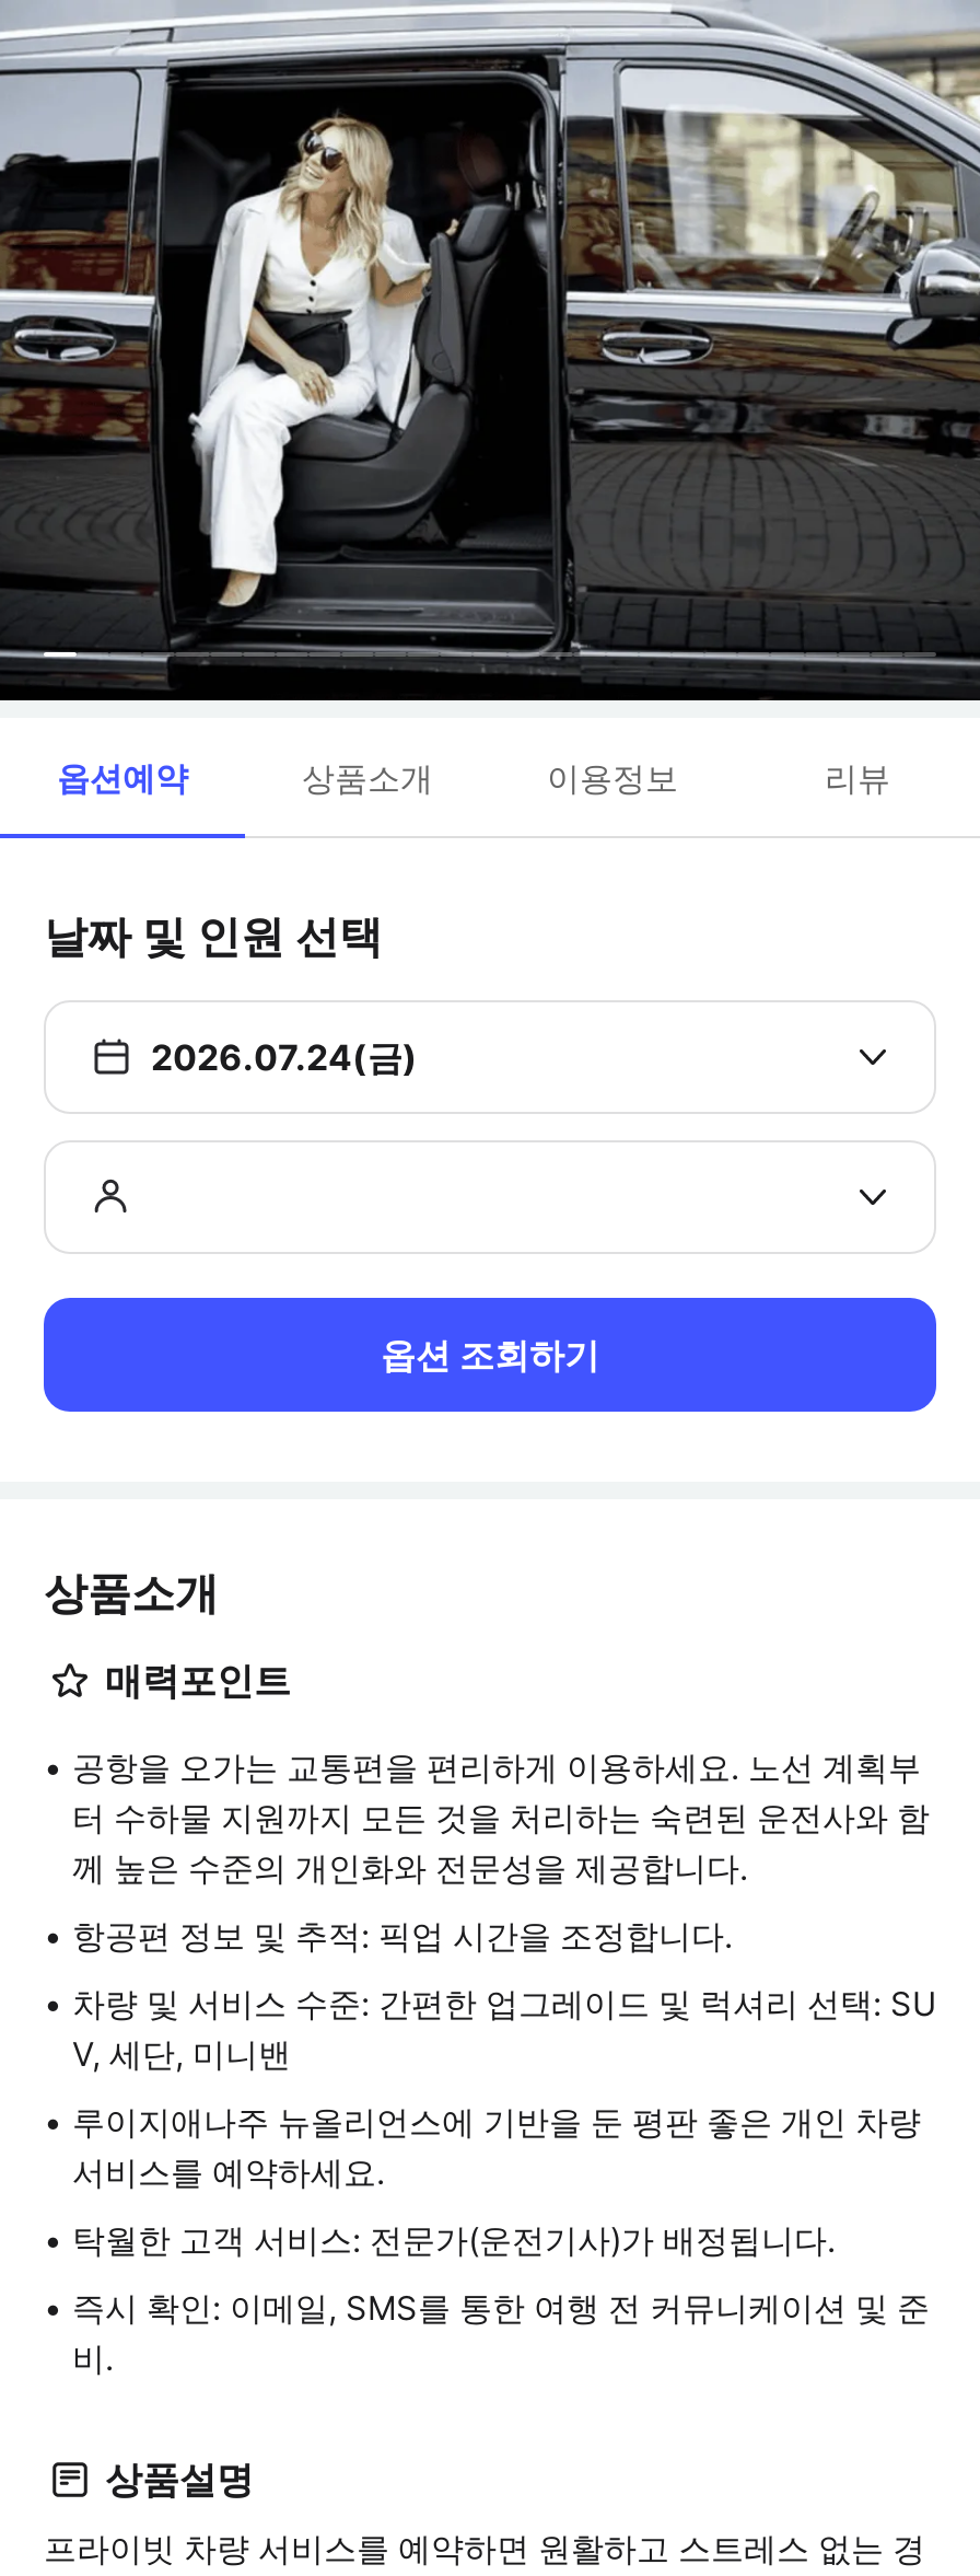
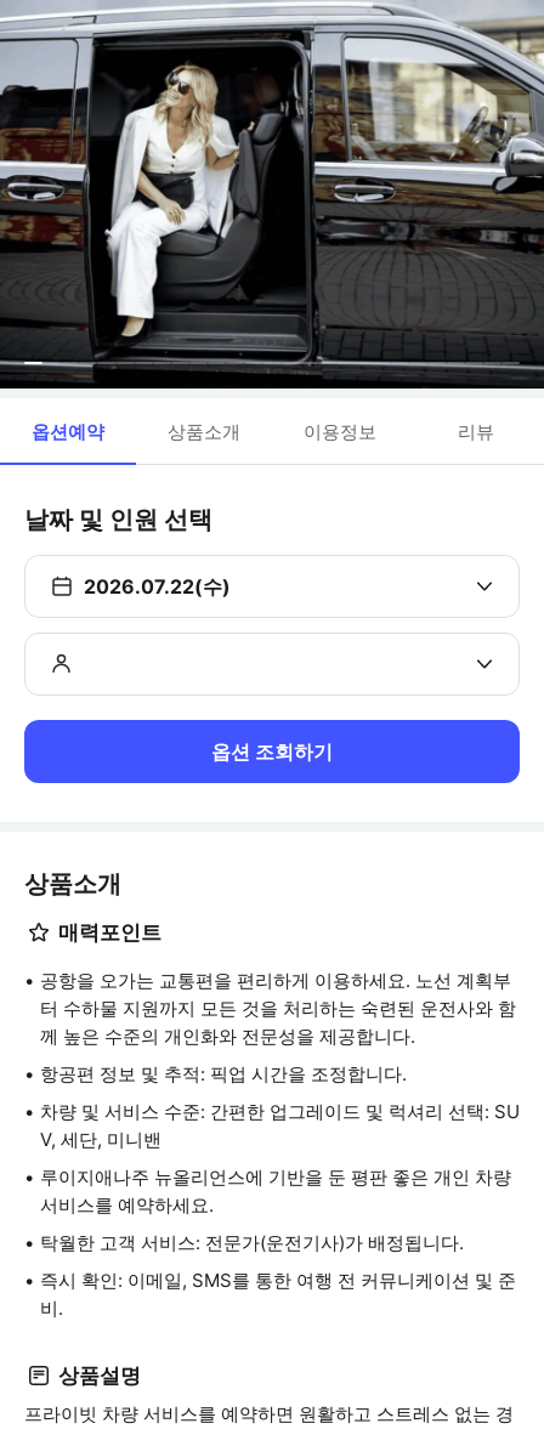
[151,1035,418,1079] 2026.07.24(금) -> [84,574,231,599] 2026.07.22(수)

